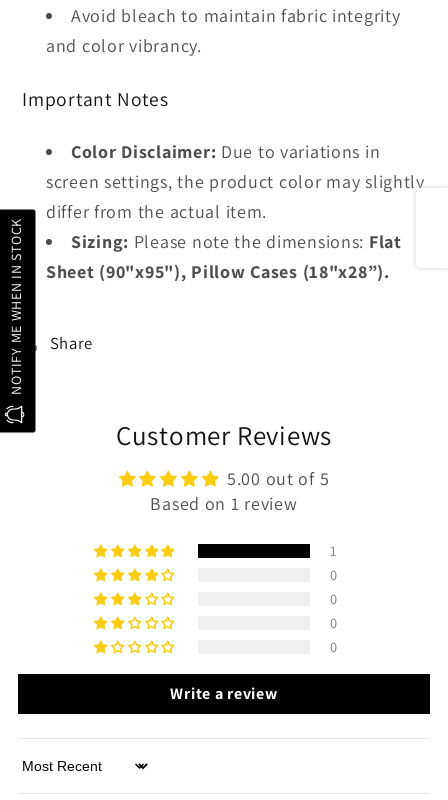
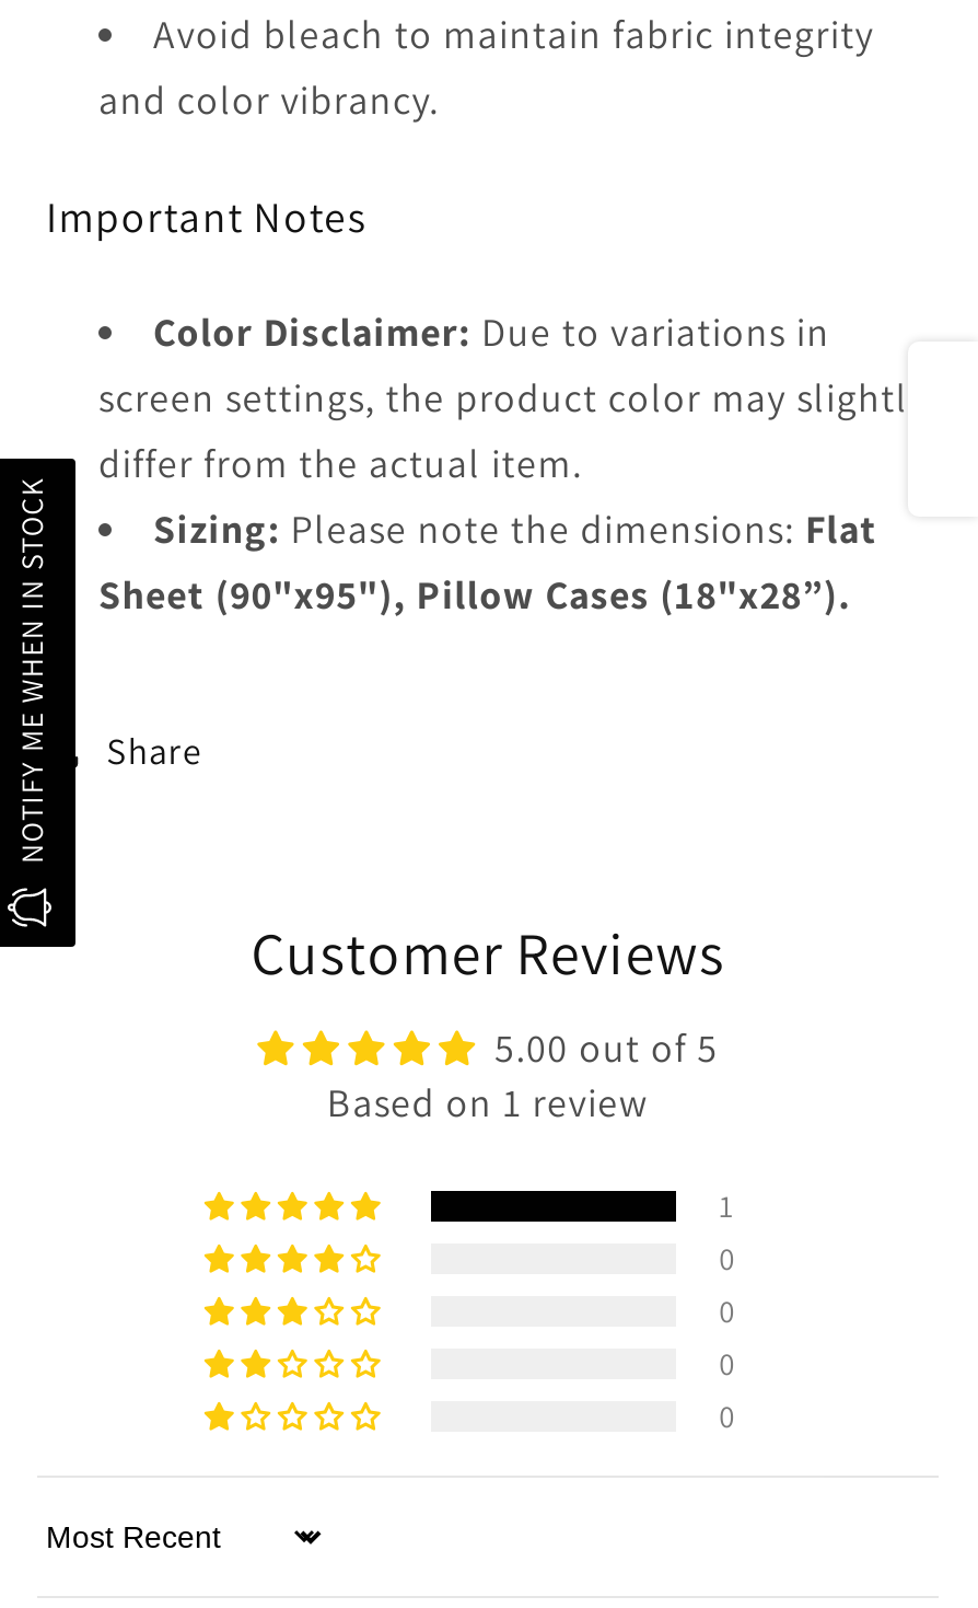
[170,683,277,704] Write a review -> none

